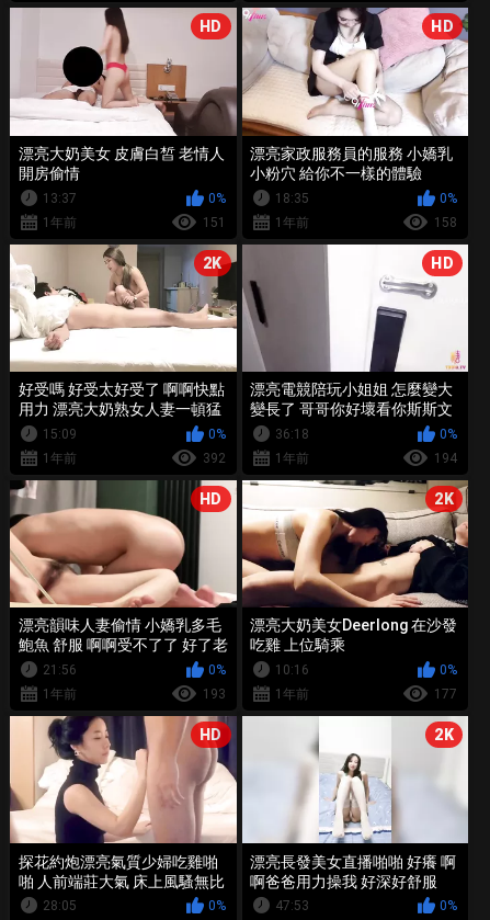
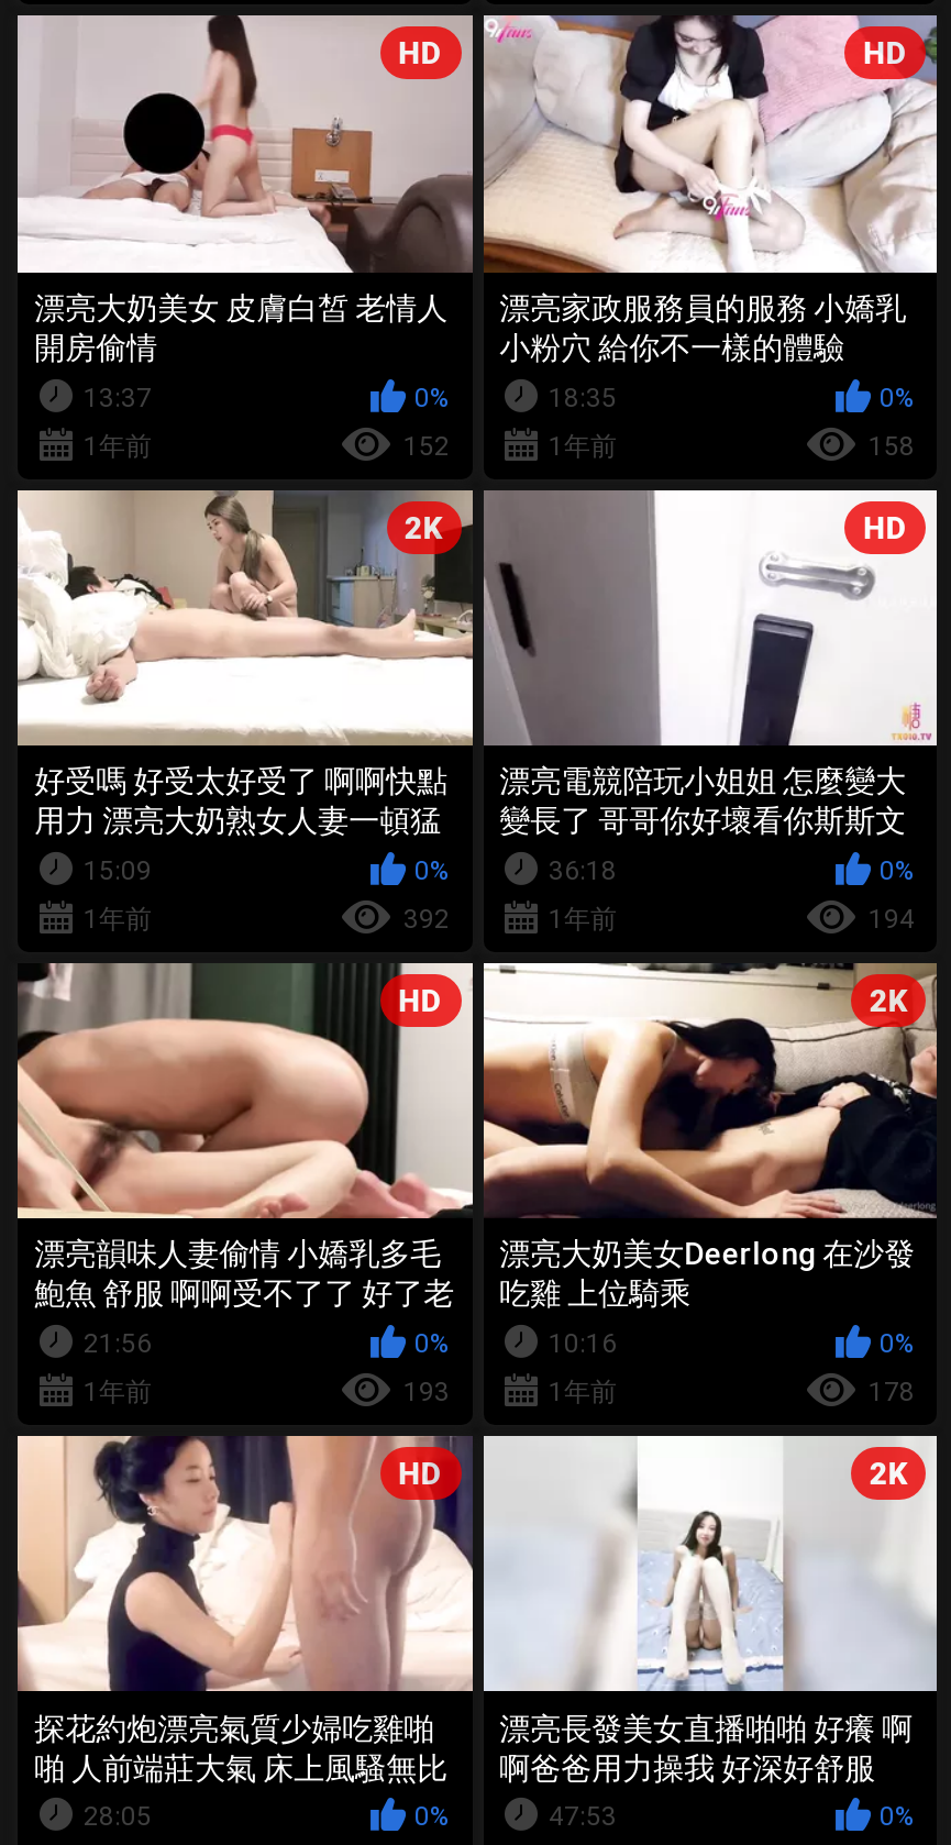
[202,214,225,230] 151 -> [403,430,450,461] 152
[434,686,457,702] 177 -> [869,1376,915,1407] 178

